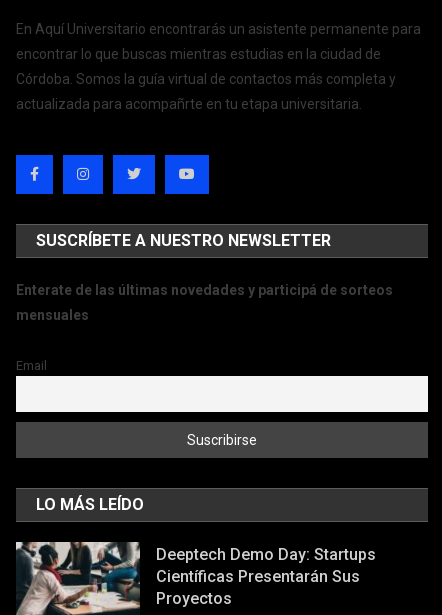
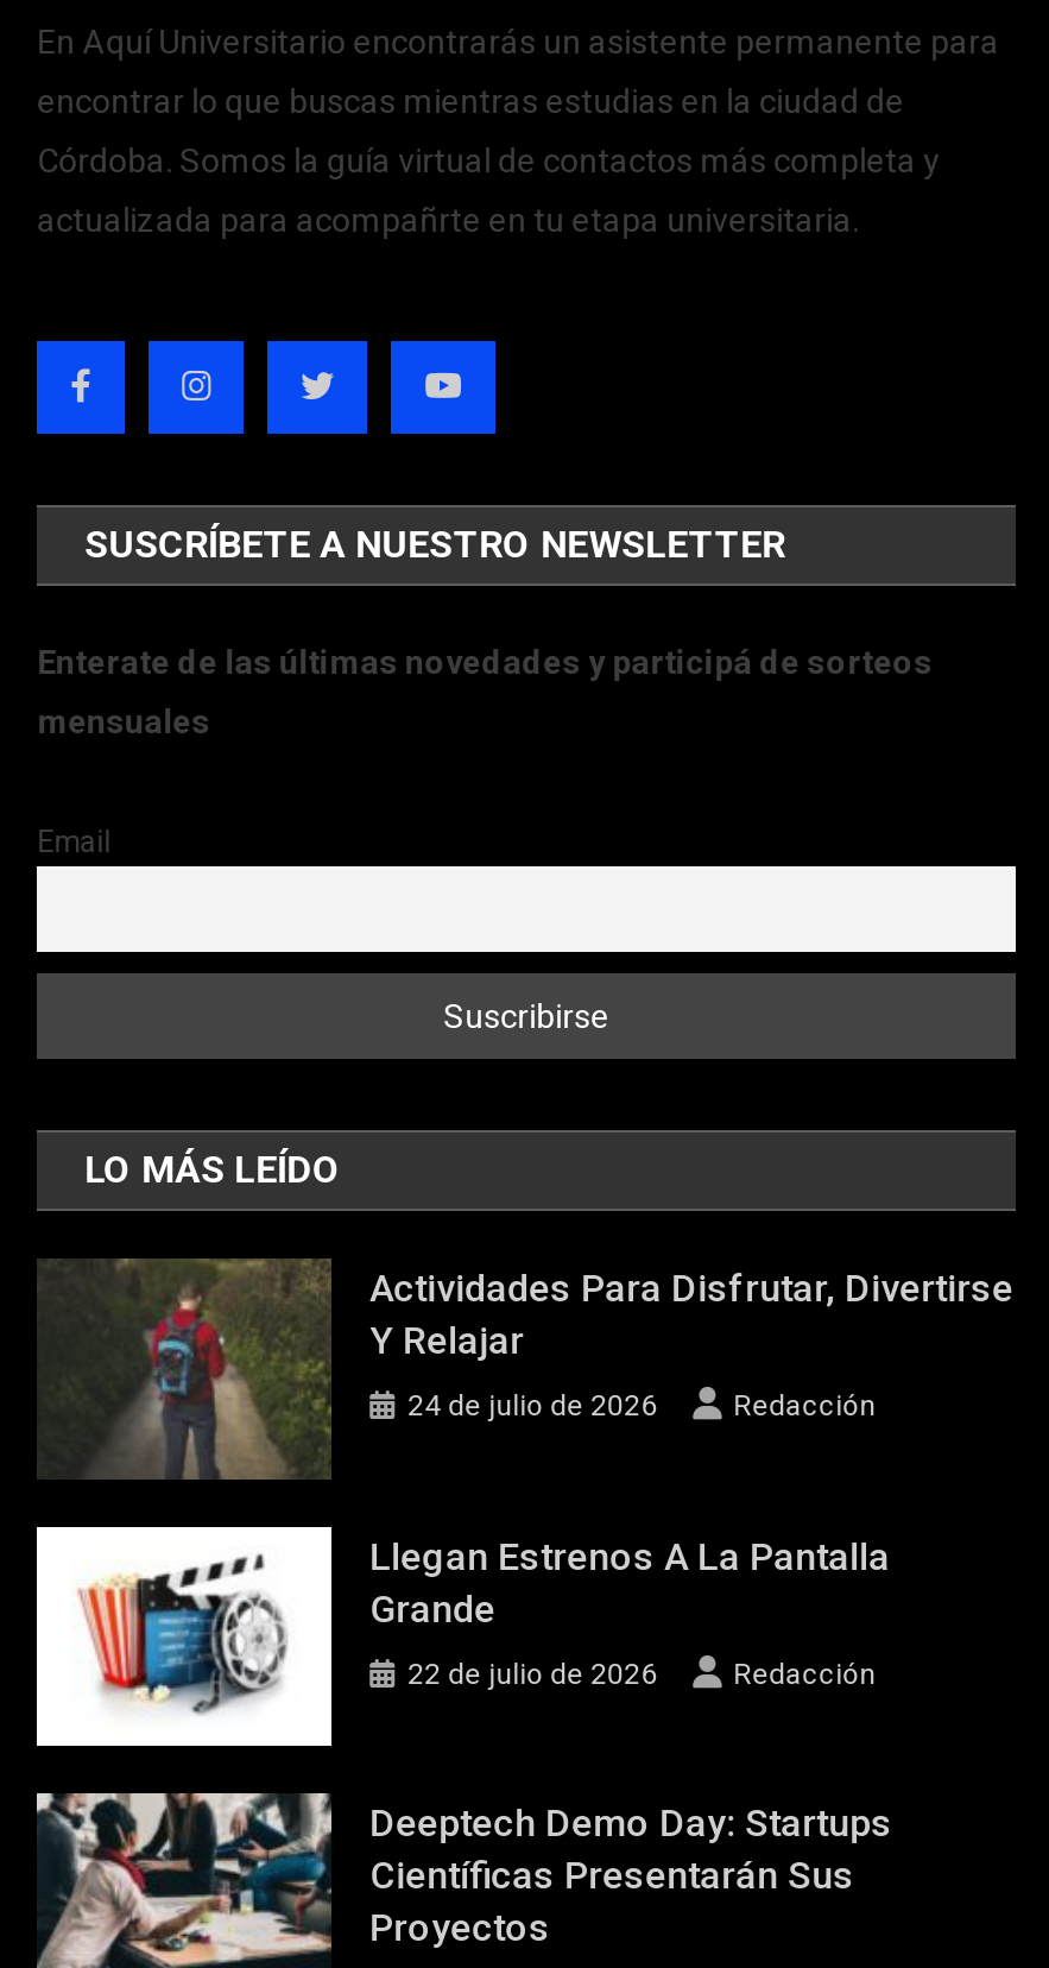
none -> [37,1510,334,1746] [image]
none -> [39,1256,1014,1690] [image] | Actividades Para Disfrutar, Divertirse | Y Relajar | 24 de julio de 2026 | Redacción | Llegan Estrenos A La Pantalla | Grande | 22 de julio de 2026 | Redacción

